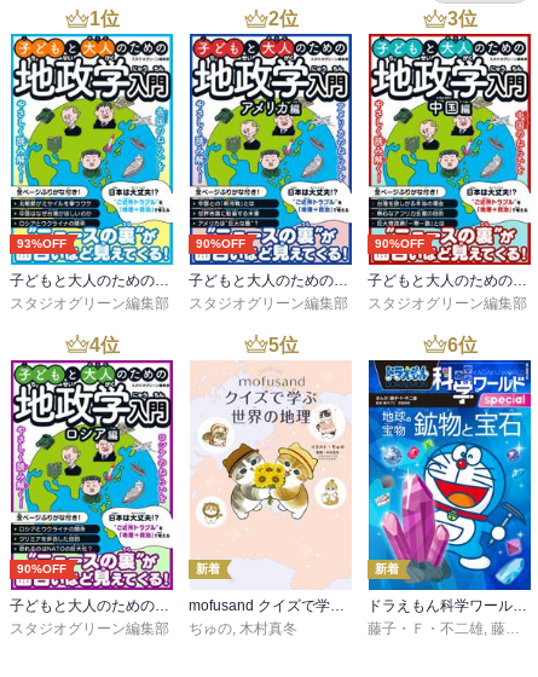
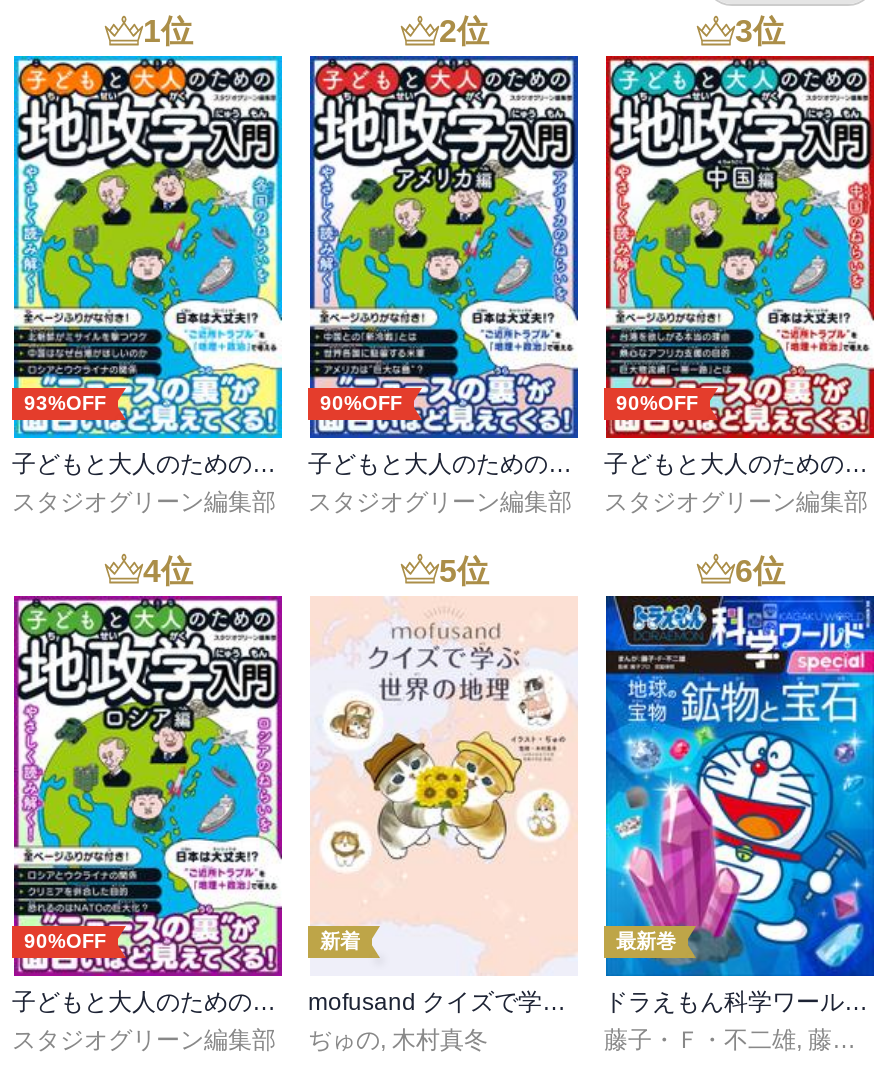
[375,562,399,576] 新着 -> [616,930,676,952] 最新巻

